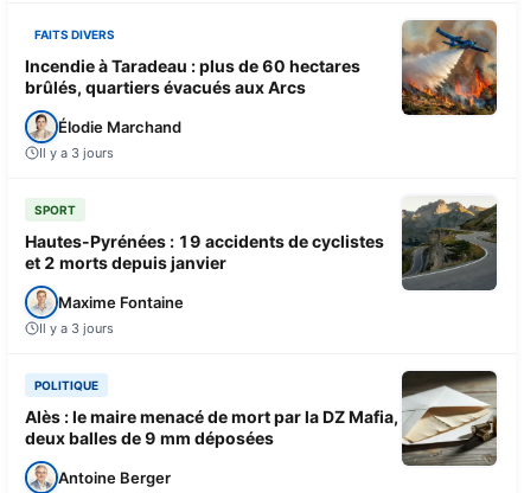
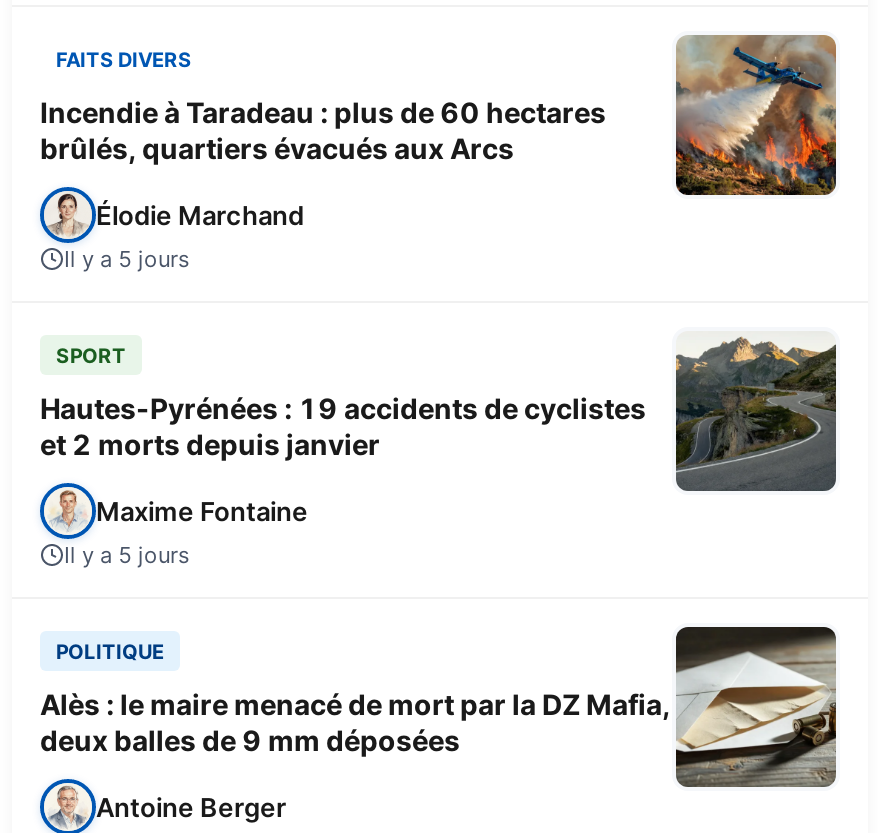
[39,144,114,161] Il y a 3 jours -> [64,244,190,272] Il y a 5 jours
[39,320,114,336] Il y a 3 jours -> [64,540,190,568] Il y a 5 jours

